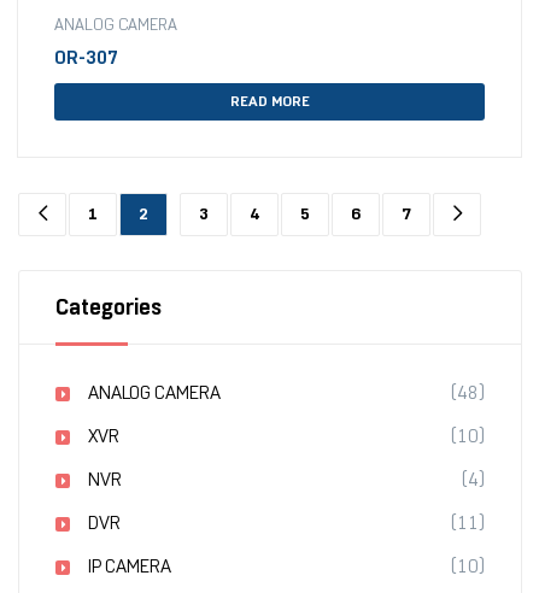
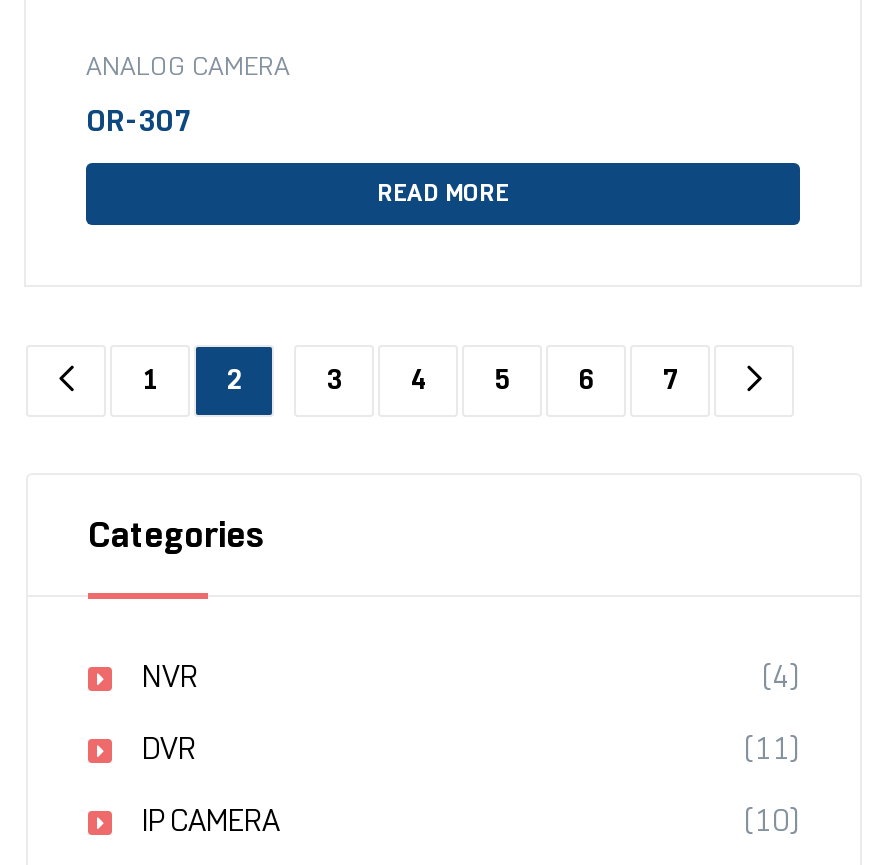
[88,382,485,447] ANALOG CAMERA | (48) | XVR | (10) -> none

